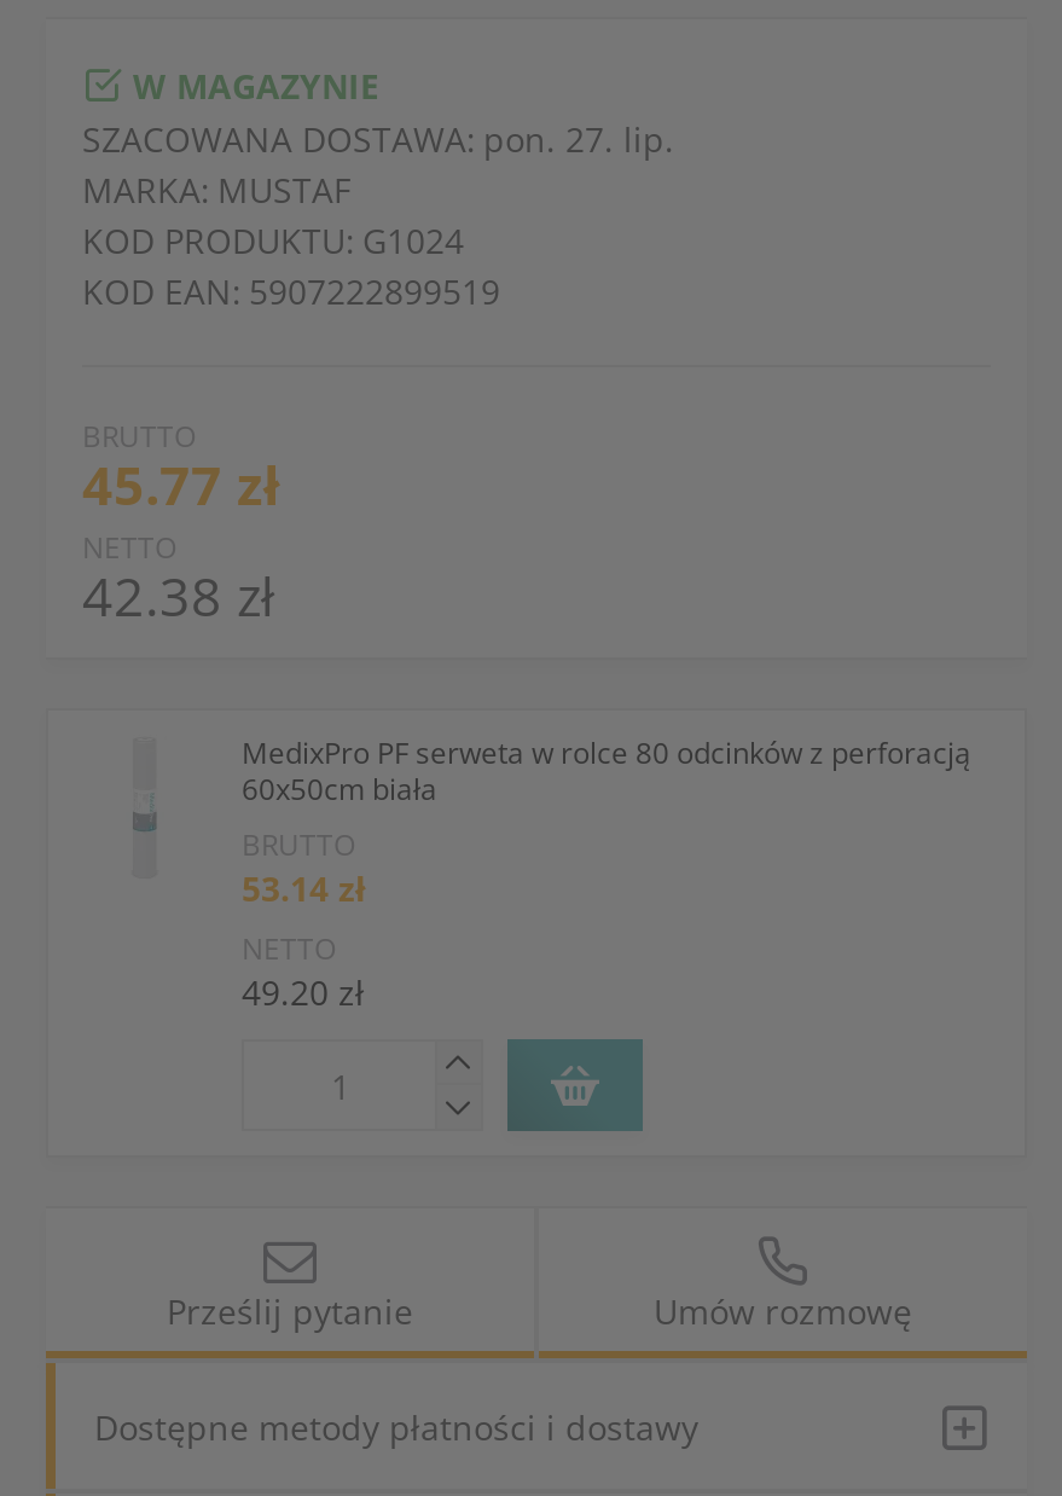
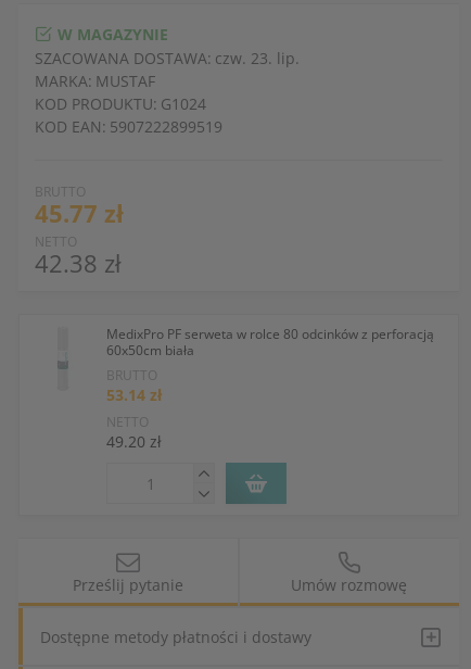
[82,116,674,162] SZACOWANA DOSTAWA: pon. 27. lip. -> [35,48,300,68] SZACOWANA DOSTAWA: czw. 23. lip.

